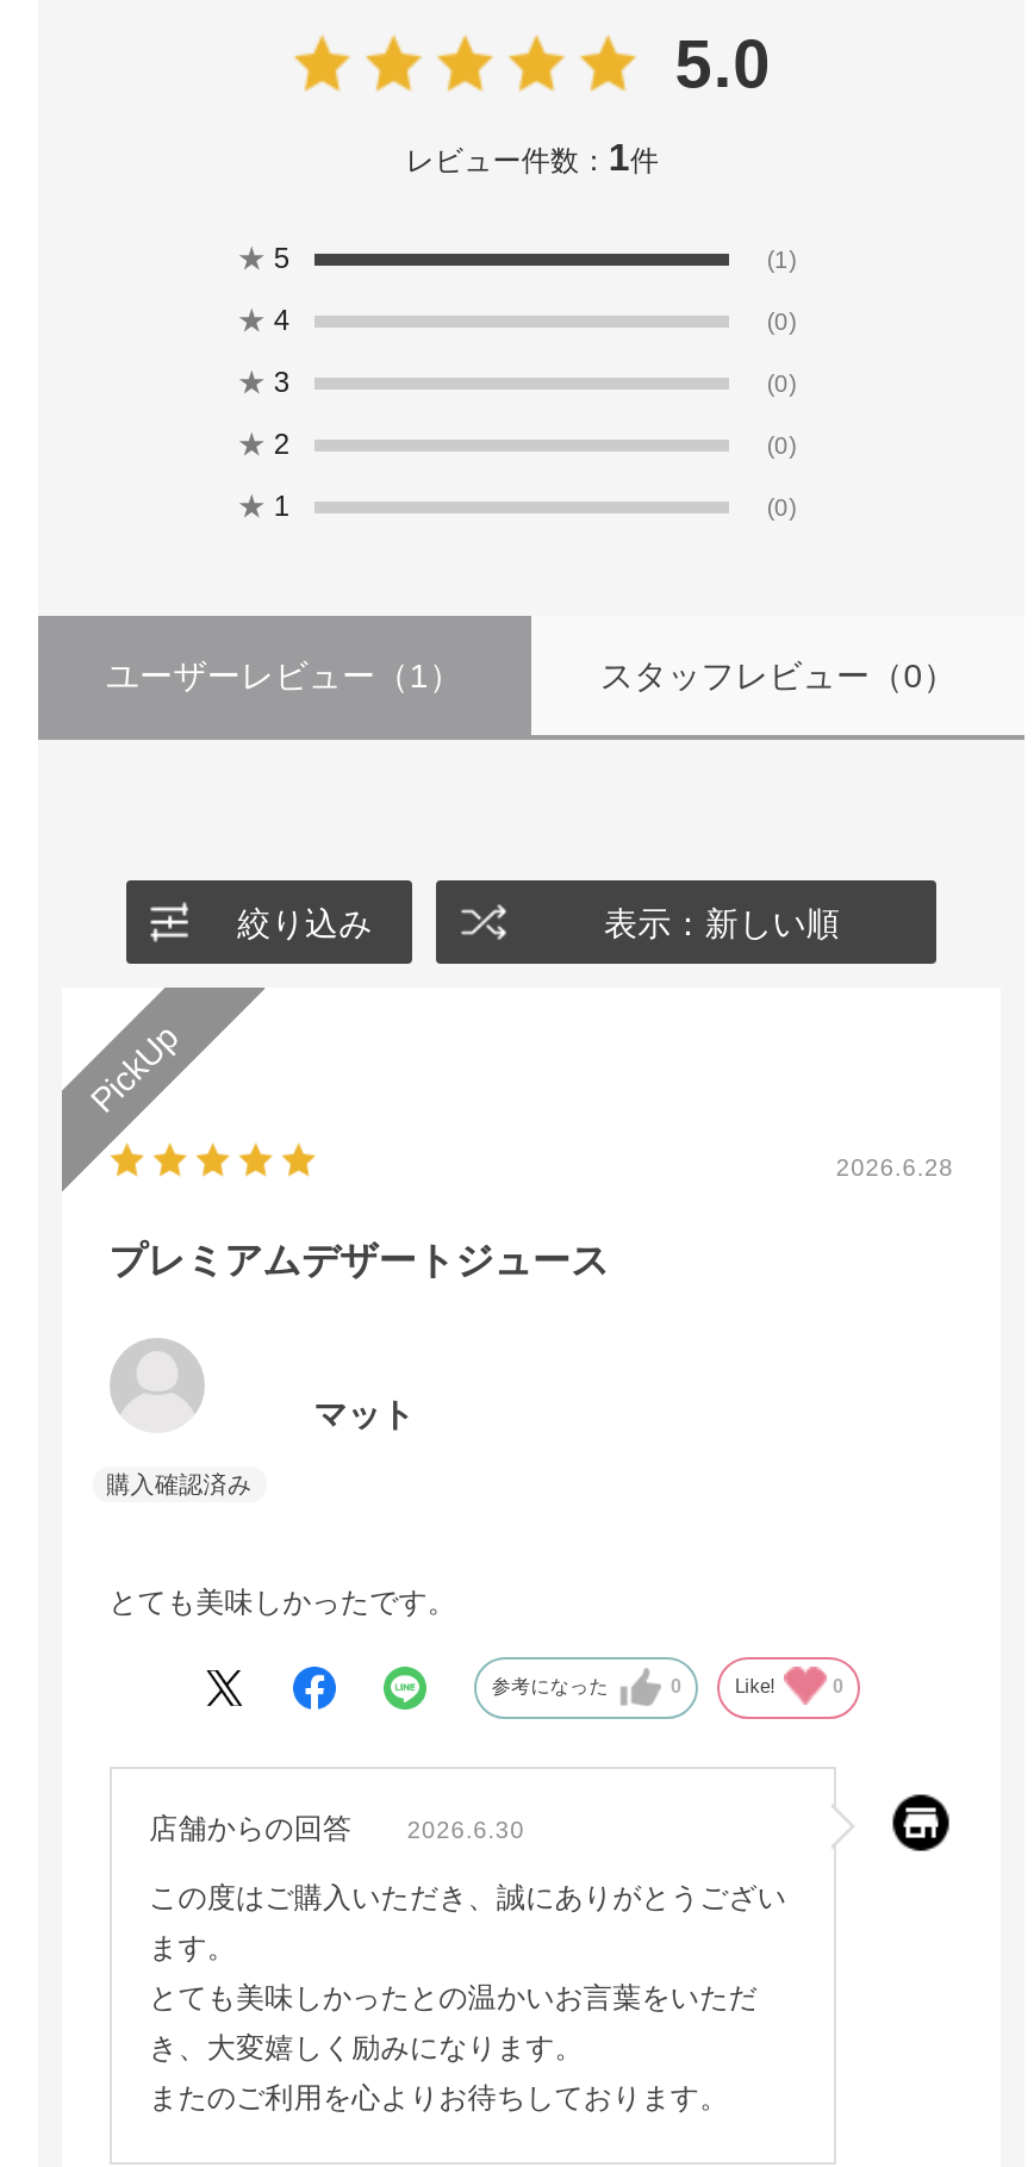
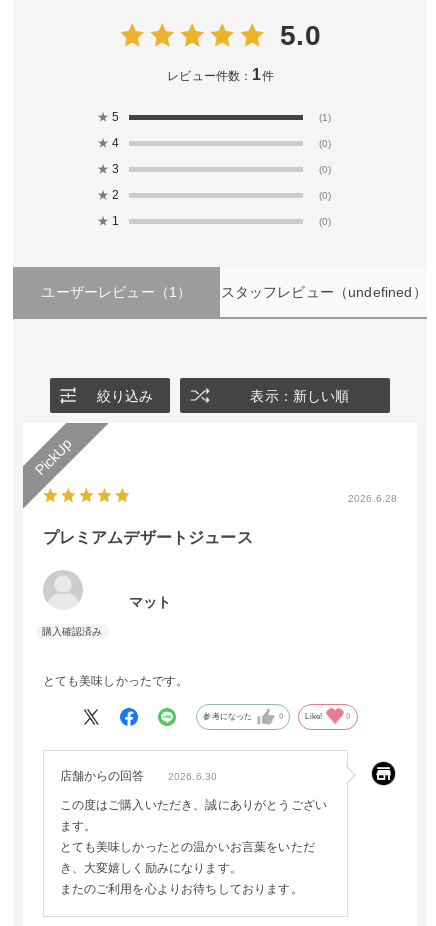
[600,655,957,694] スタッフレビュー（0） -> [221,284,427,300] スタッフレビュー（undefined）

